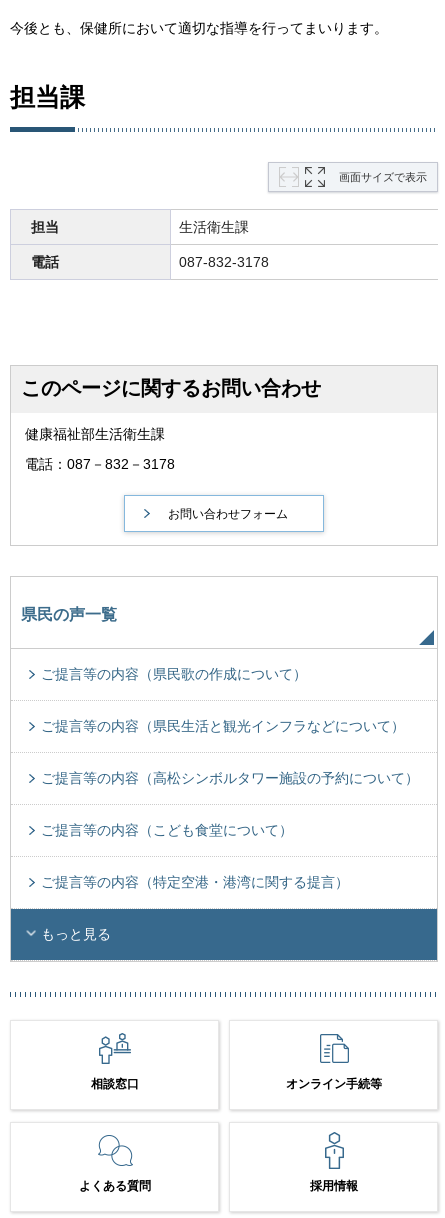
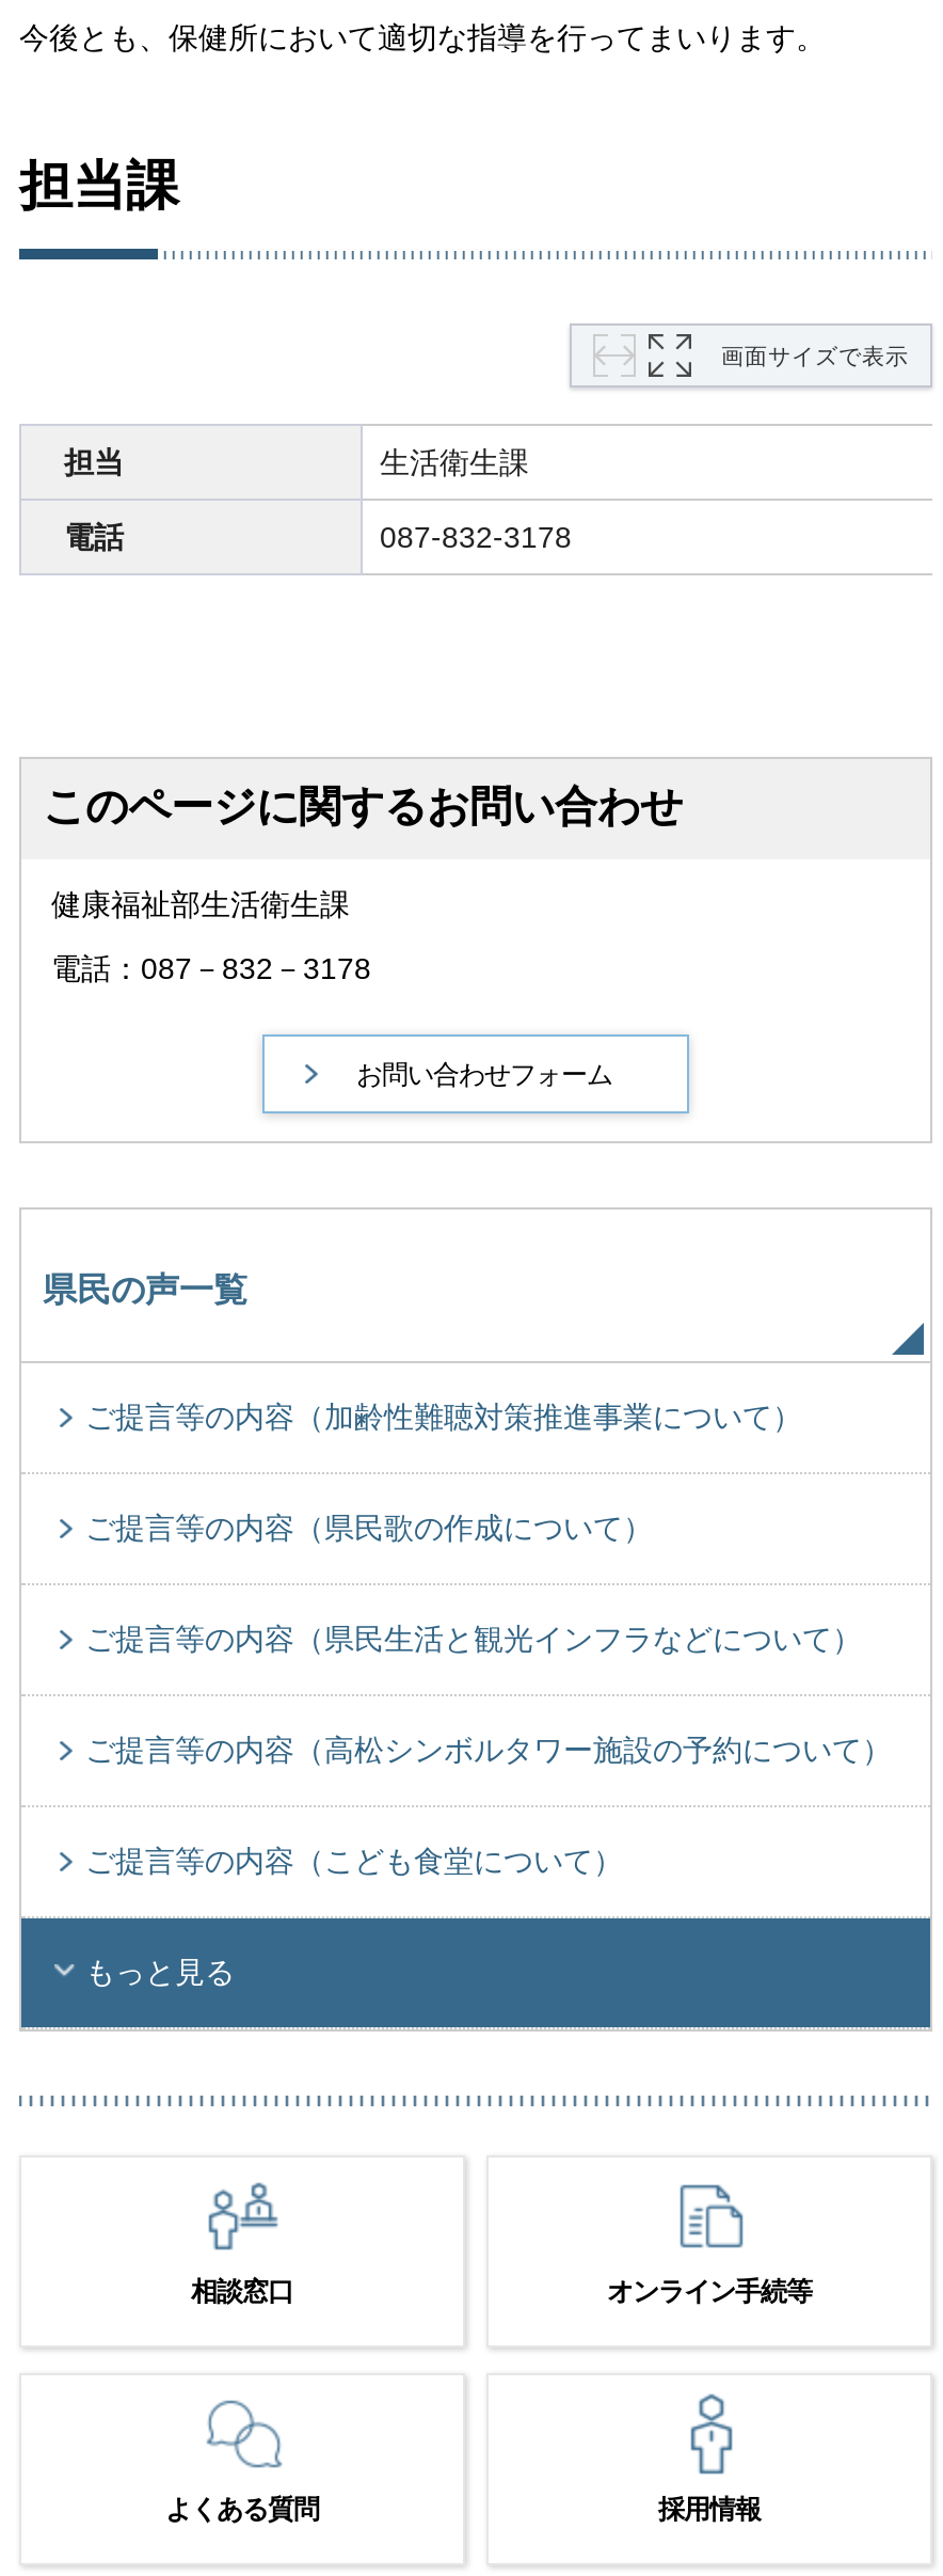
none -> [85,1398,802,1433] ご提言等の内容（加齢性難聴対策推進事業について）
moved [41,665,419,837] -> [85,1510,892,1877]: ご提言等の内容（県民歌の作成について） | ご提言等の内容（県民生活と観光インフラなどについて） | ご提言等の内容（高松シンボルタワー施設の予約について） | ご提言等の内容（こども食堂について）
[41,873,349,889] ご提言等の内容（特定空港・港湾に関する提言） -> none

